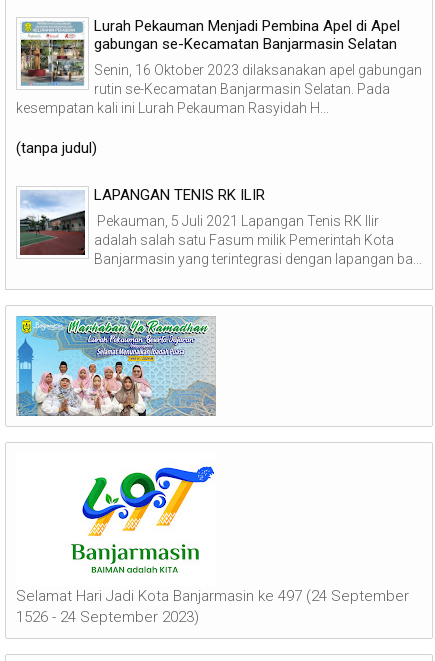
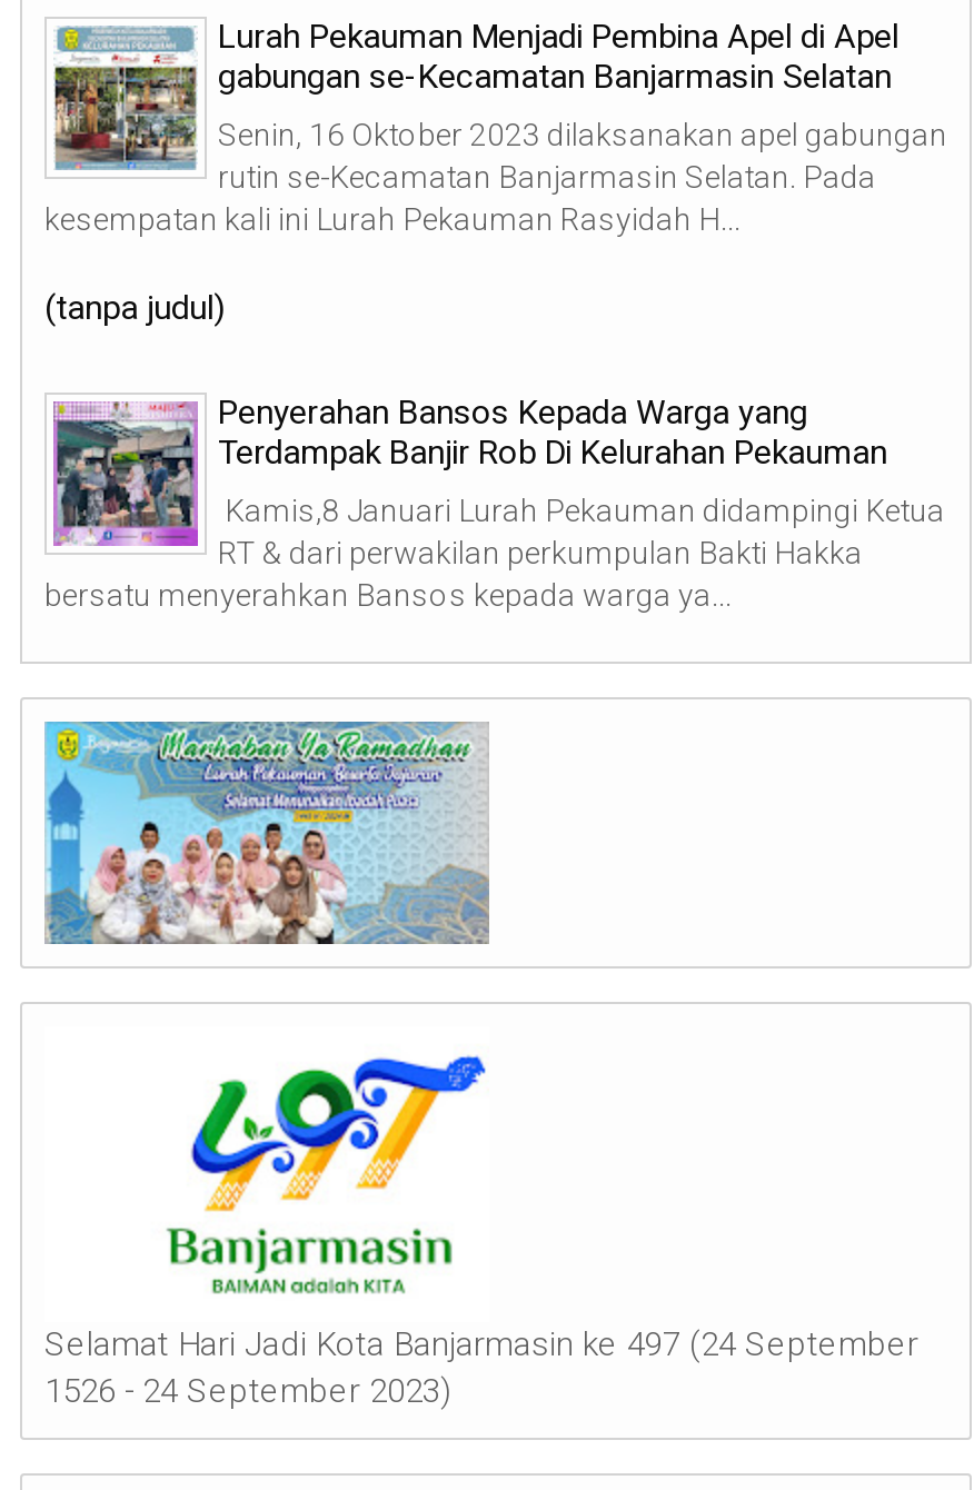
[19,186,265,243] [image] | LAPANGAN TENIS RK ILIR -> [51,392,887,548] [image] | Penyerahan Bansos Kepada Warga yang | Terdampak Banjir Rob Di Kelurahan Pekauman
[94,213,422,267] Pekauman, 5 Juli 2021 Lapangan Tenis RK Ilir | adalah salah satu Fasum milik Pemerintah Kota | Banjarmasin yang terintegrasi dengan lapangan ba... -> [44,492,945,612] Kamis,8 Januari Lurah Pekauman didampingi Ketua | RT & dari perwakilan perkumpulan Bakti Hakka | bersatu menyerahkan Bansos kepada warga ya...

